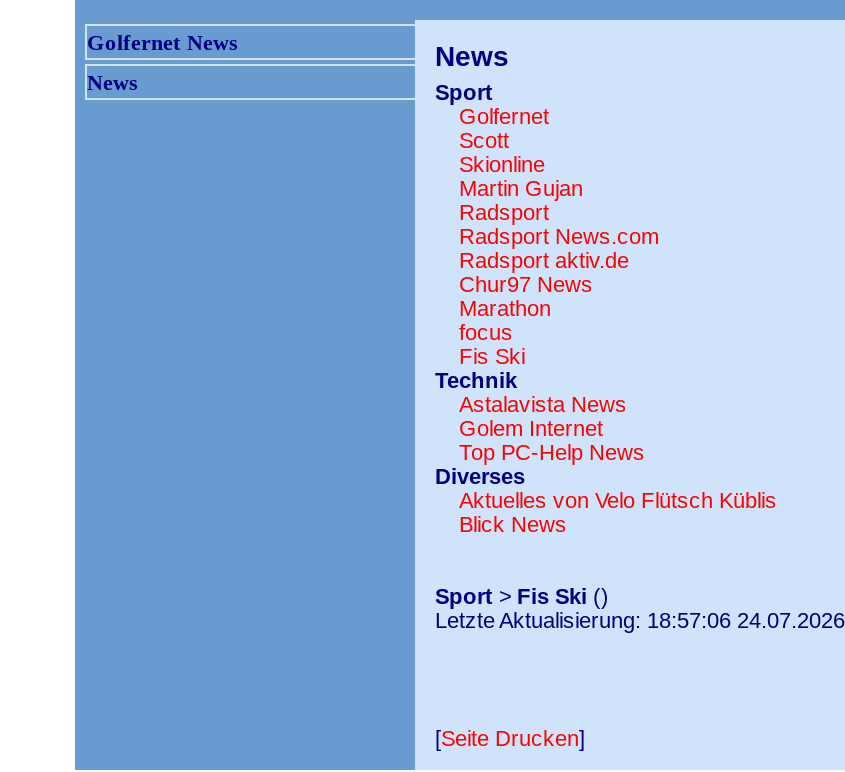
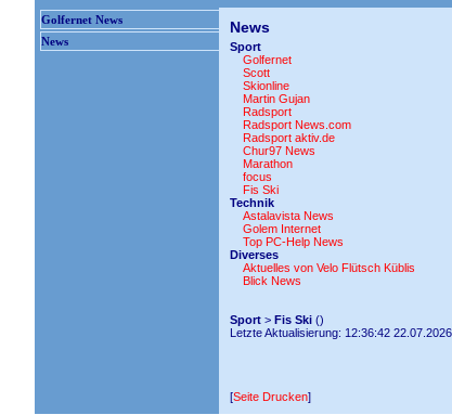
[435,608,845,632] Letzte Aktualisierung: 18:57:06 24.07.2026 -> [230,326,452,339] Letzte Aktualisierung: 12:36:42 22.07.2026

